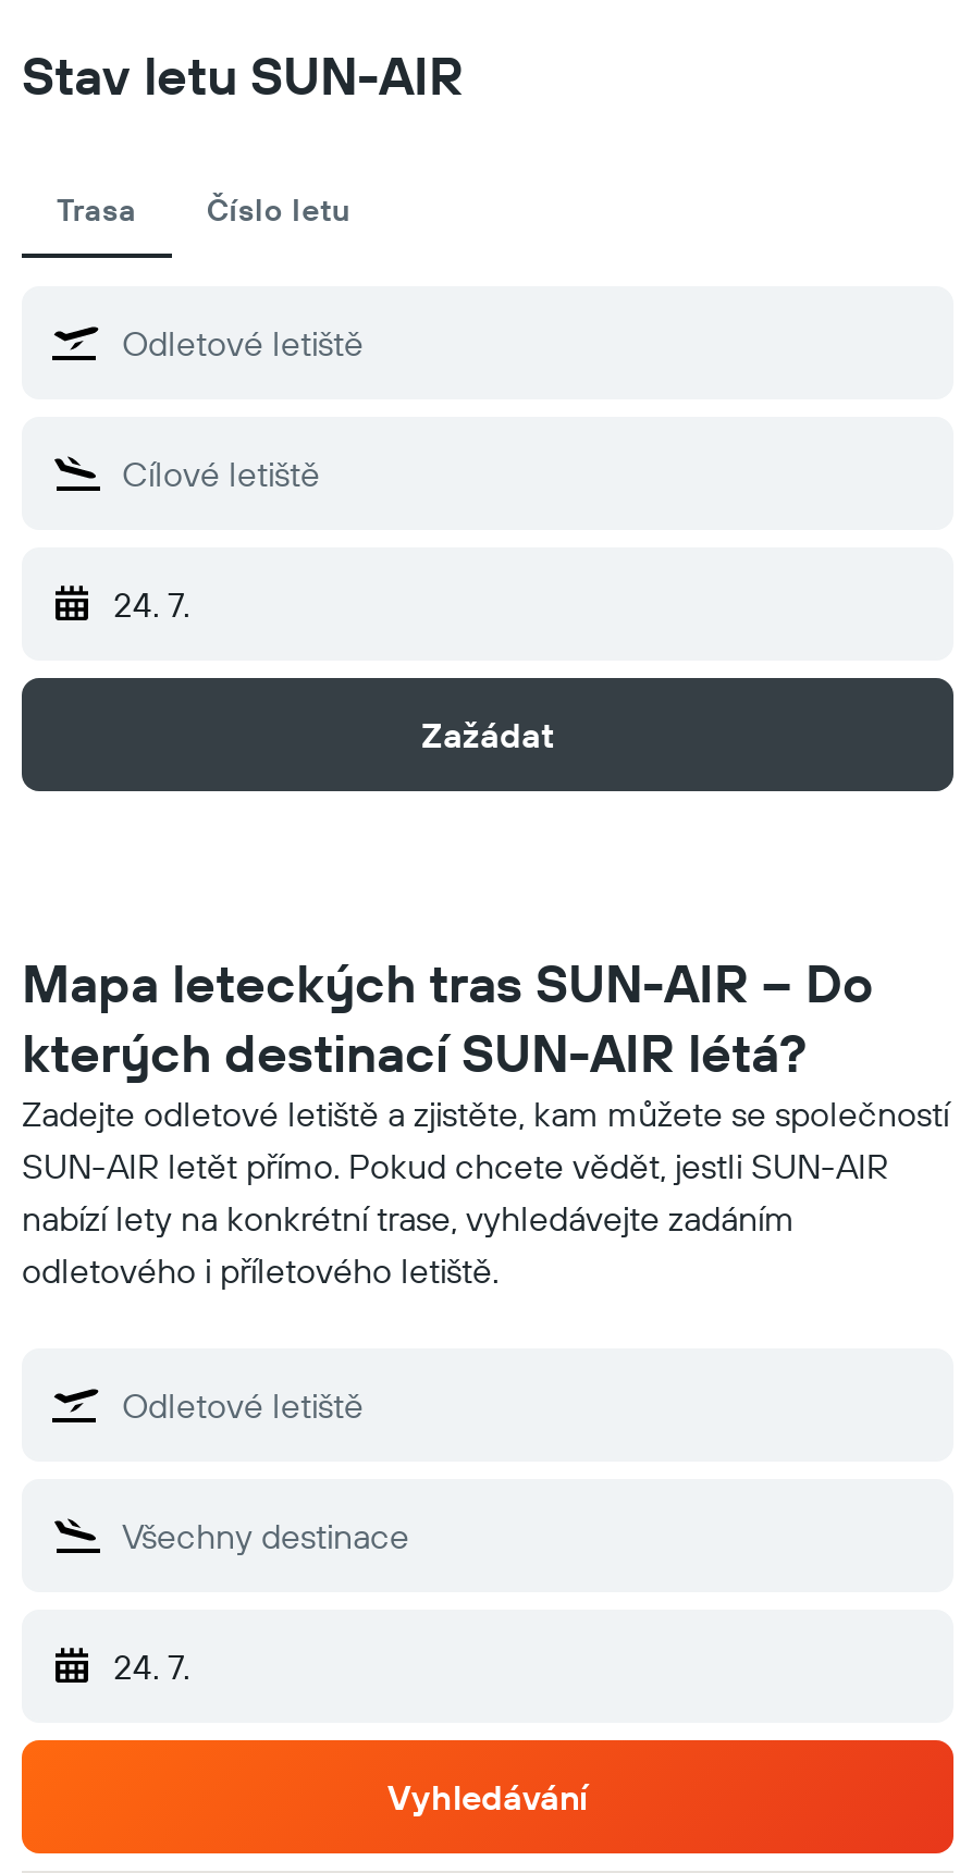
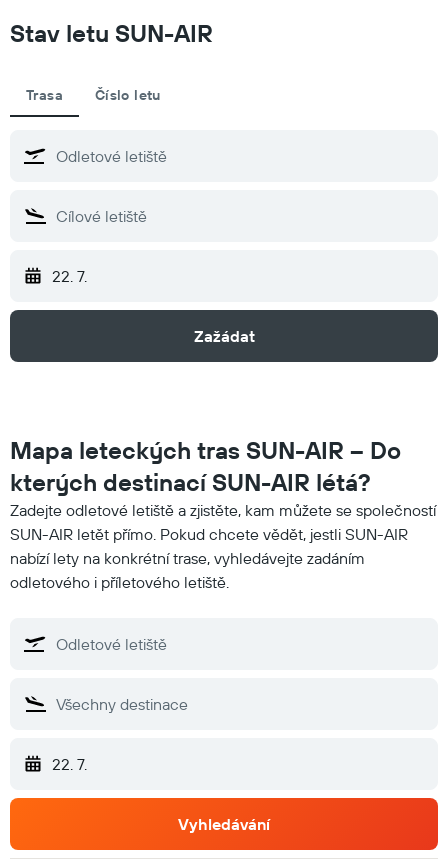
[113,582,189,626] 24. 7. -> [52,266,87,286] 22. 7.
[113,1644,189,1688] 24. 7. -> [52,754,87,774] 22. 7.

